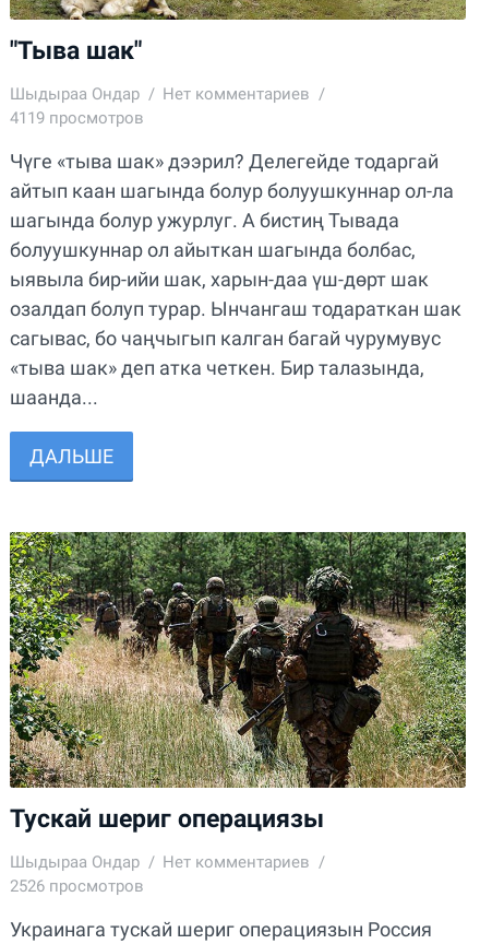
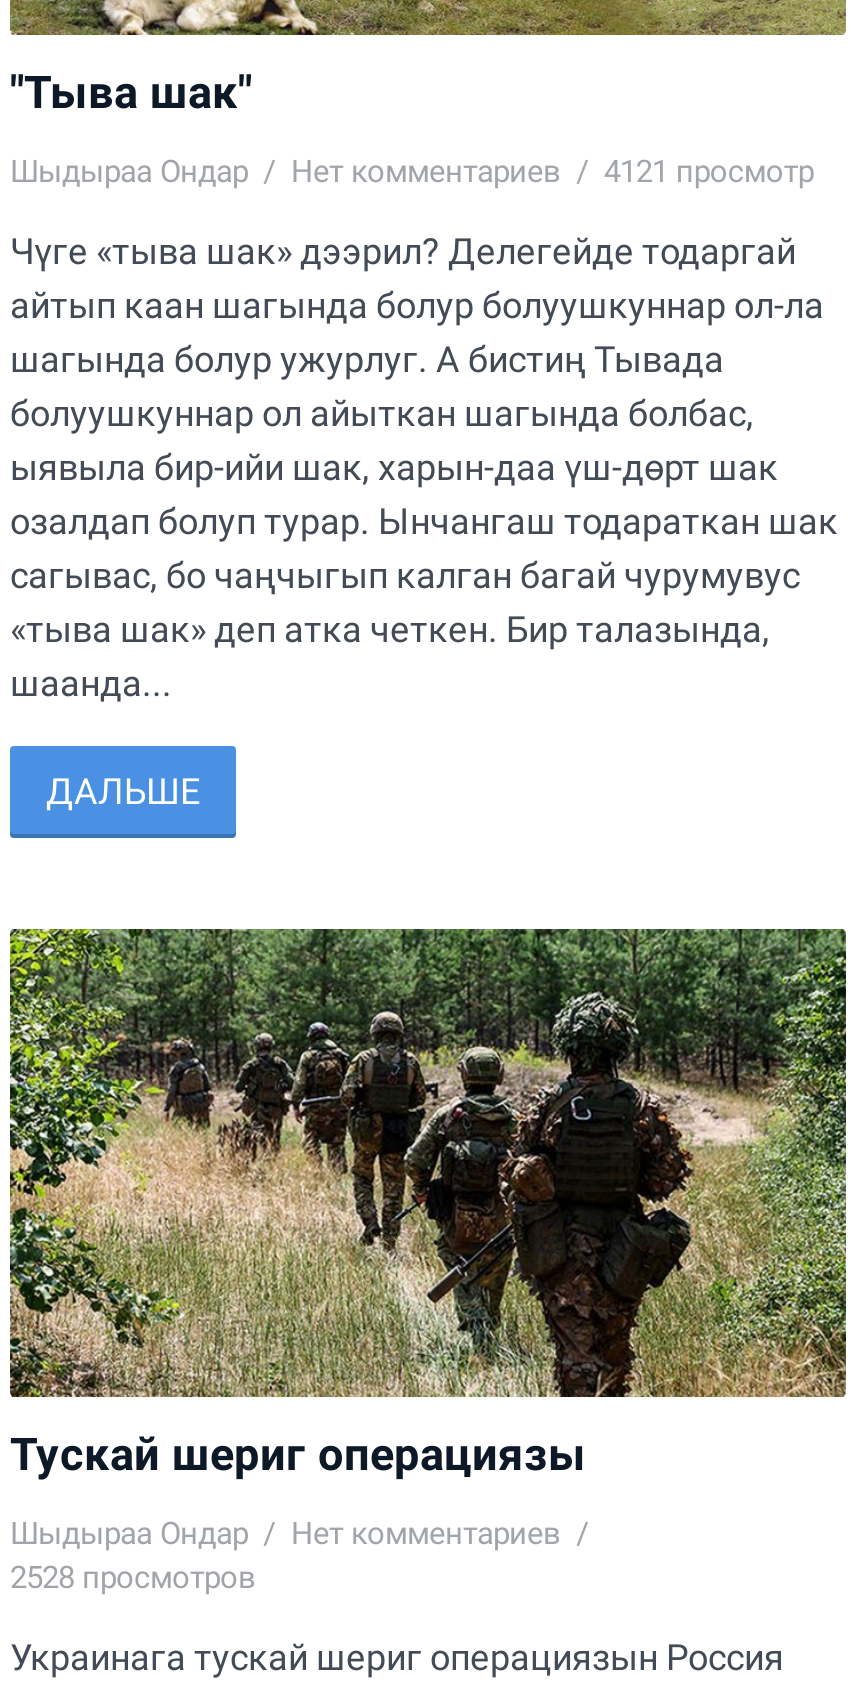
[10,108,144,128] 4119 просмотров -> [604,154,814,190] 4121 просмотр
[10,876,144,896] 2526 просмотров -> [10,1560,256,1596] 2528 просмотров

